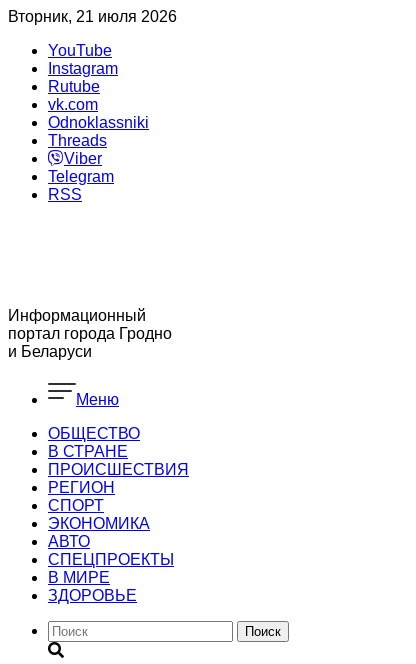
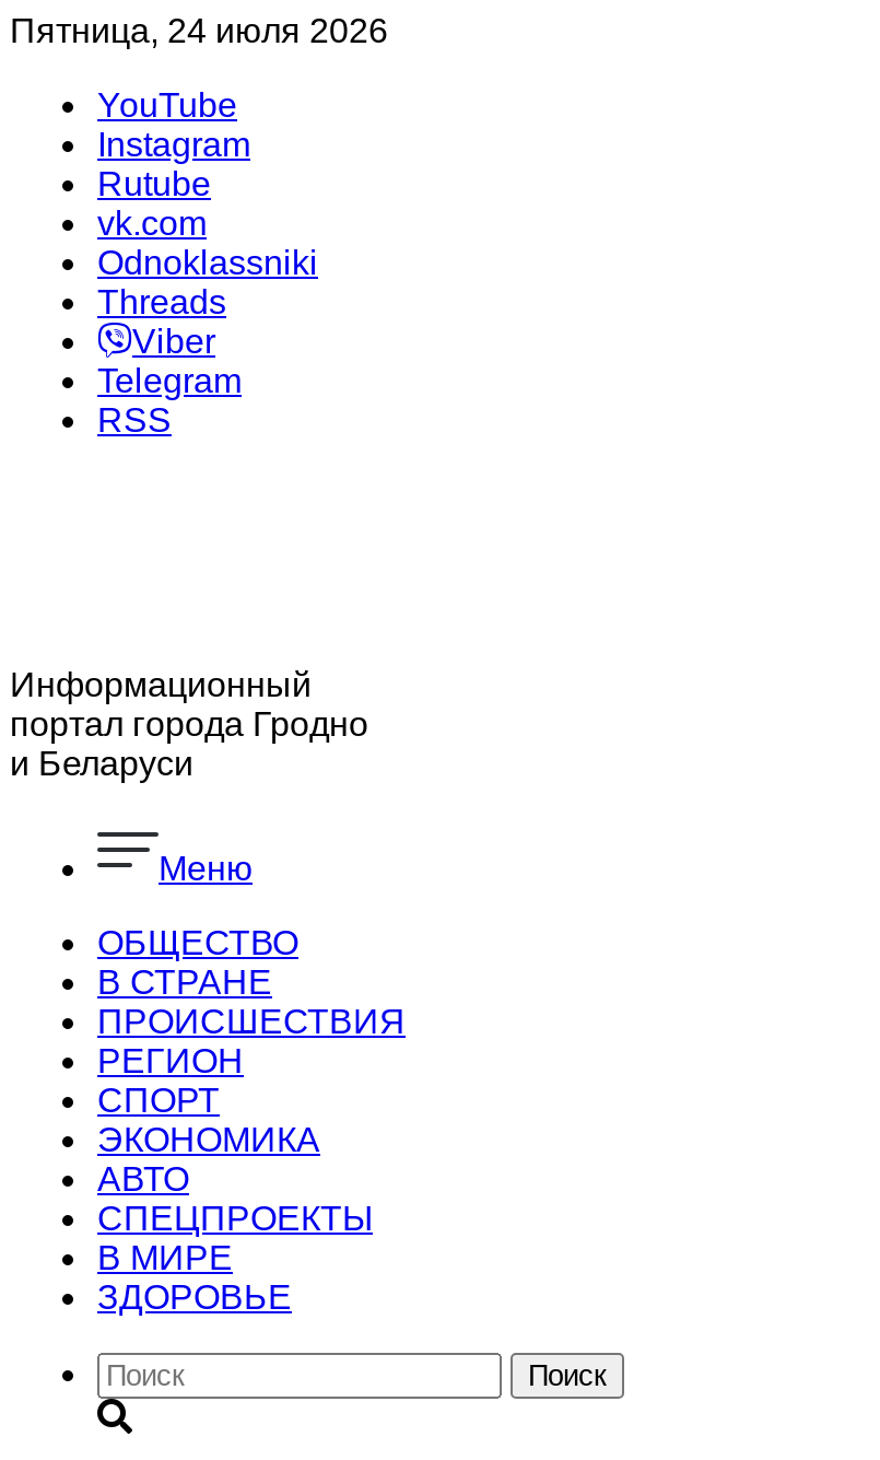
[8,8,177,25] Вторник, 21 июля 2026 -> [10,12,388,49] Пятница, 24 июля 2026

